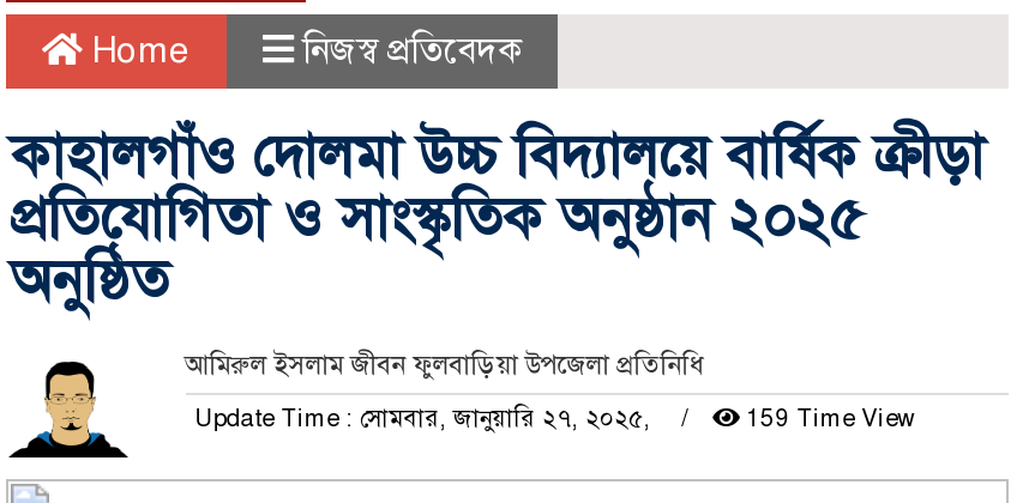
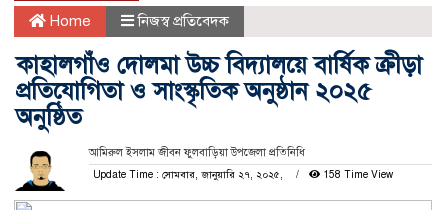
[739,403,914,434] 159 Time View -> [320,168,393,181] 158 Time View

